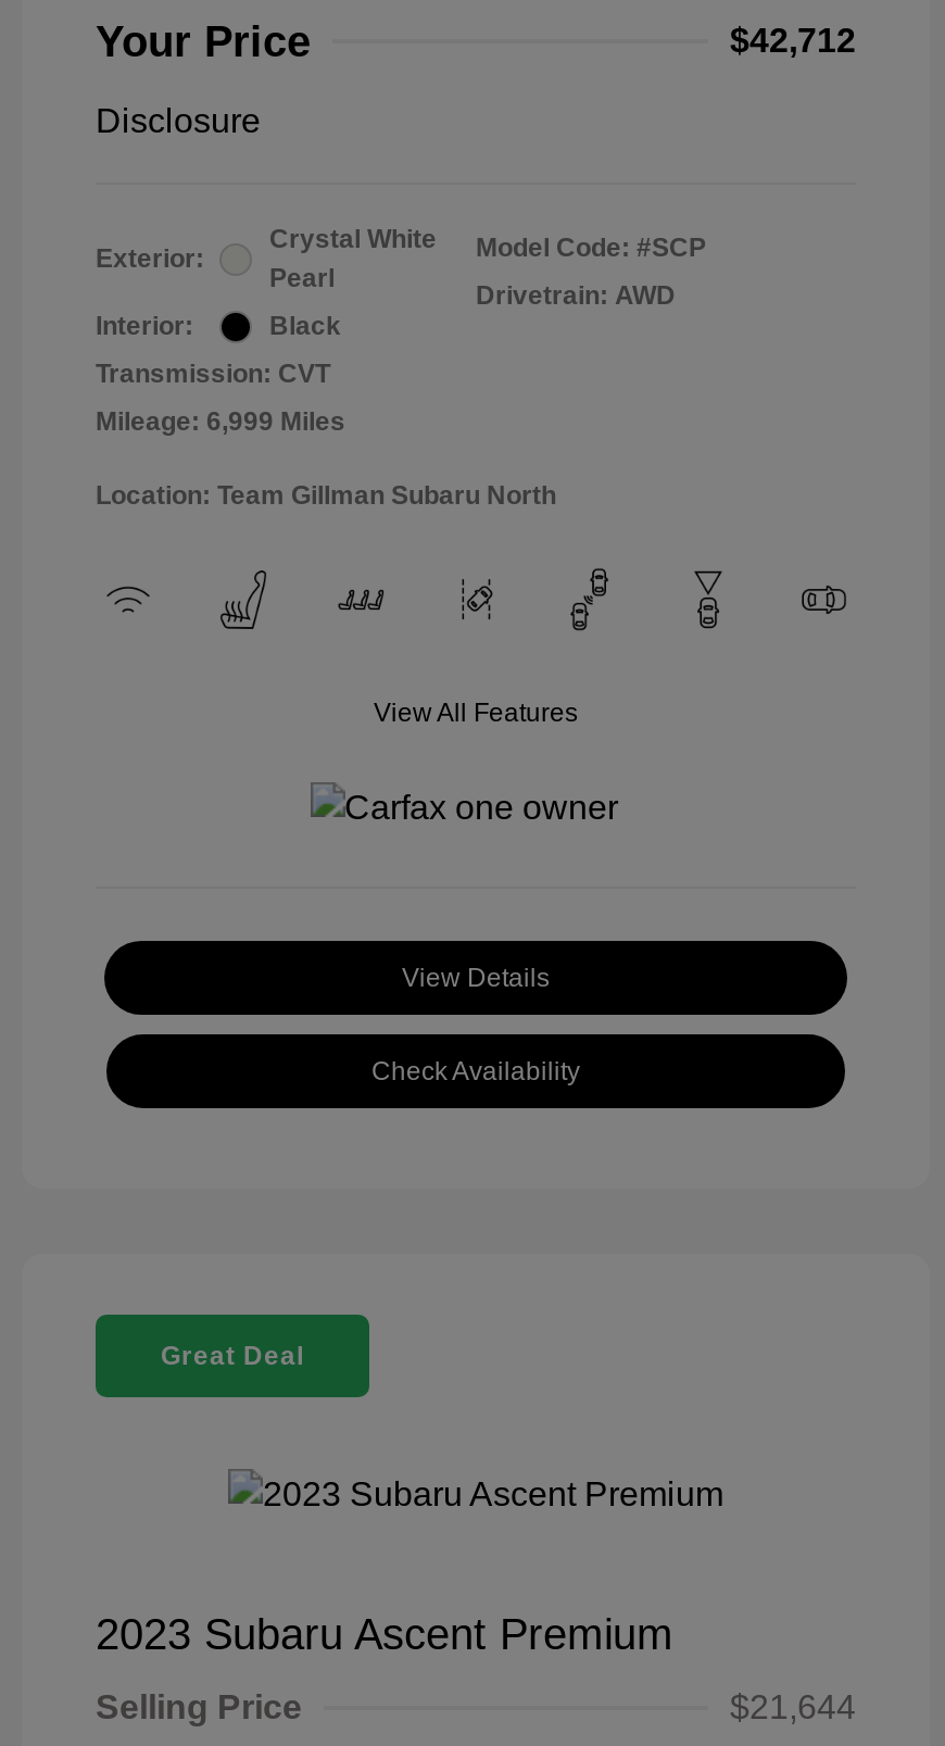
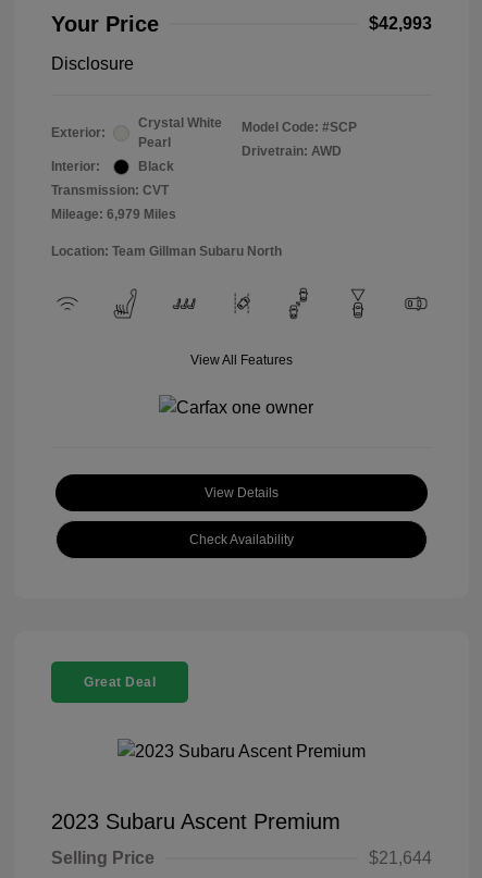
[730,22,856,59] $42,712 -> [369,14,432,33] $42,993
[96,406,345,437] Mileage: 6,999 Miles -> [51,207,176,222] Mileage: 6,979 Miles

